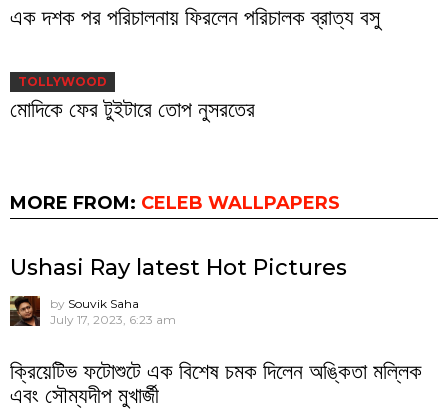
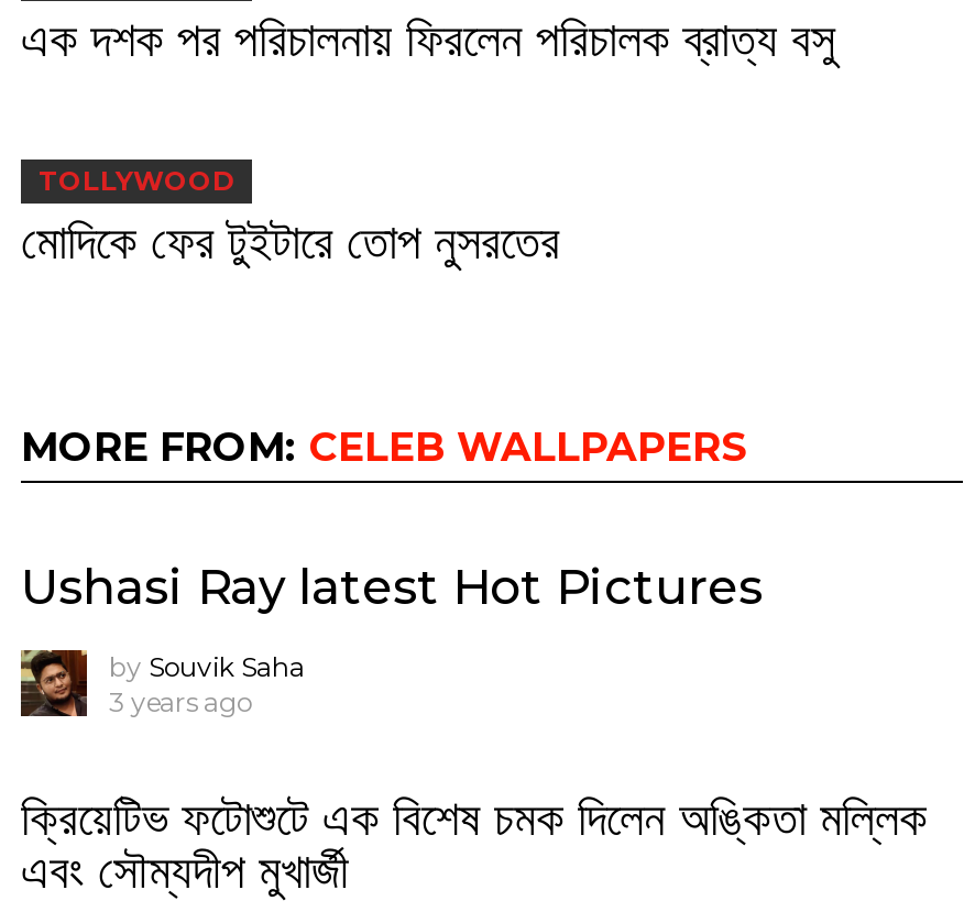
[50,312,176,327] July 17, 2023, 6:23 am -> [109,686,252,719] 3 years ago

